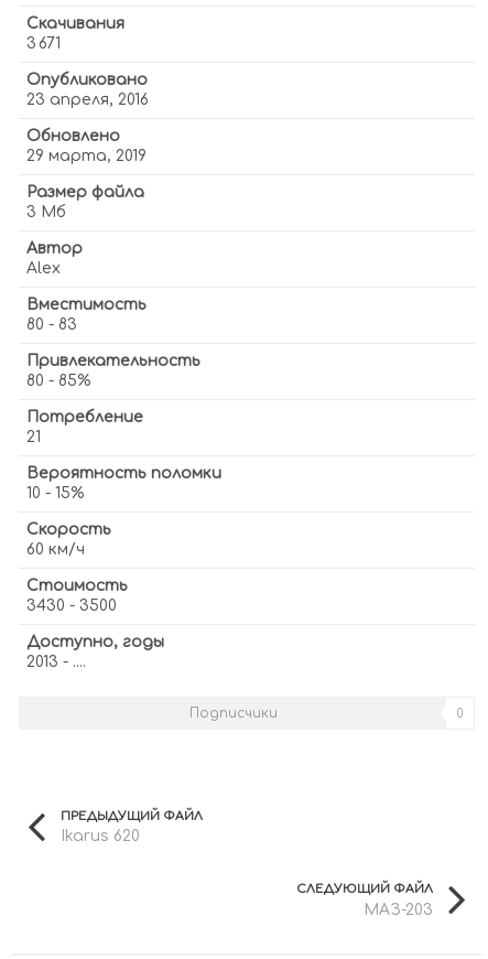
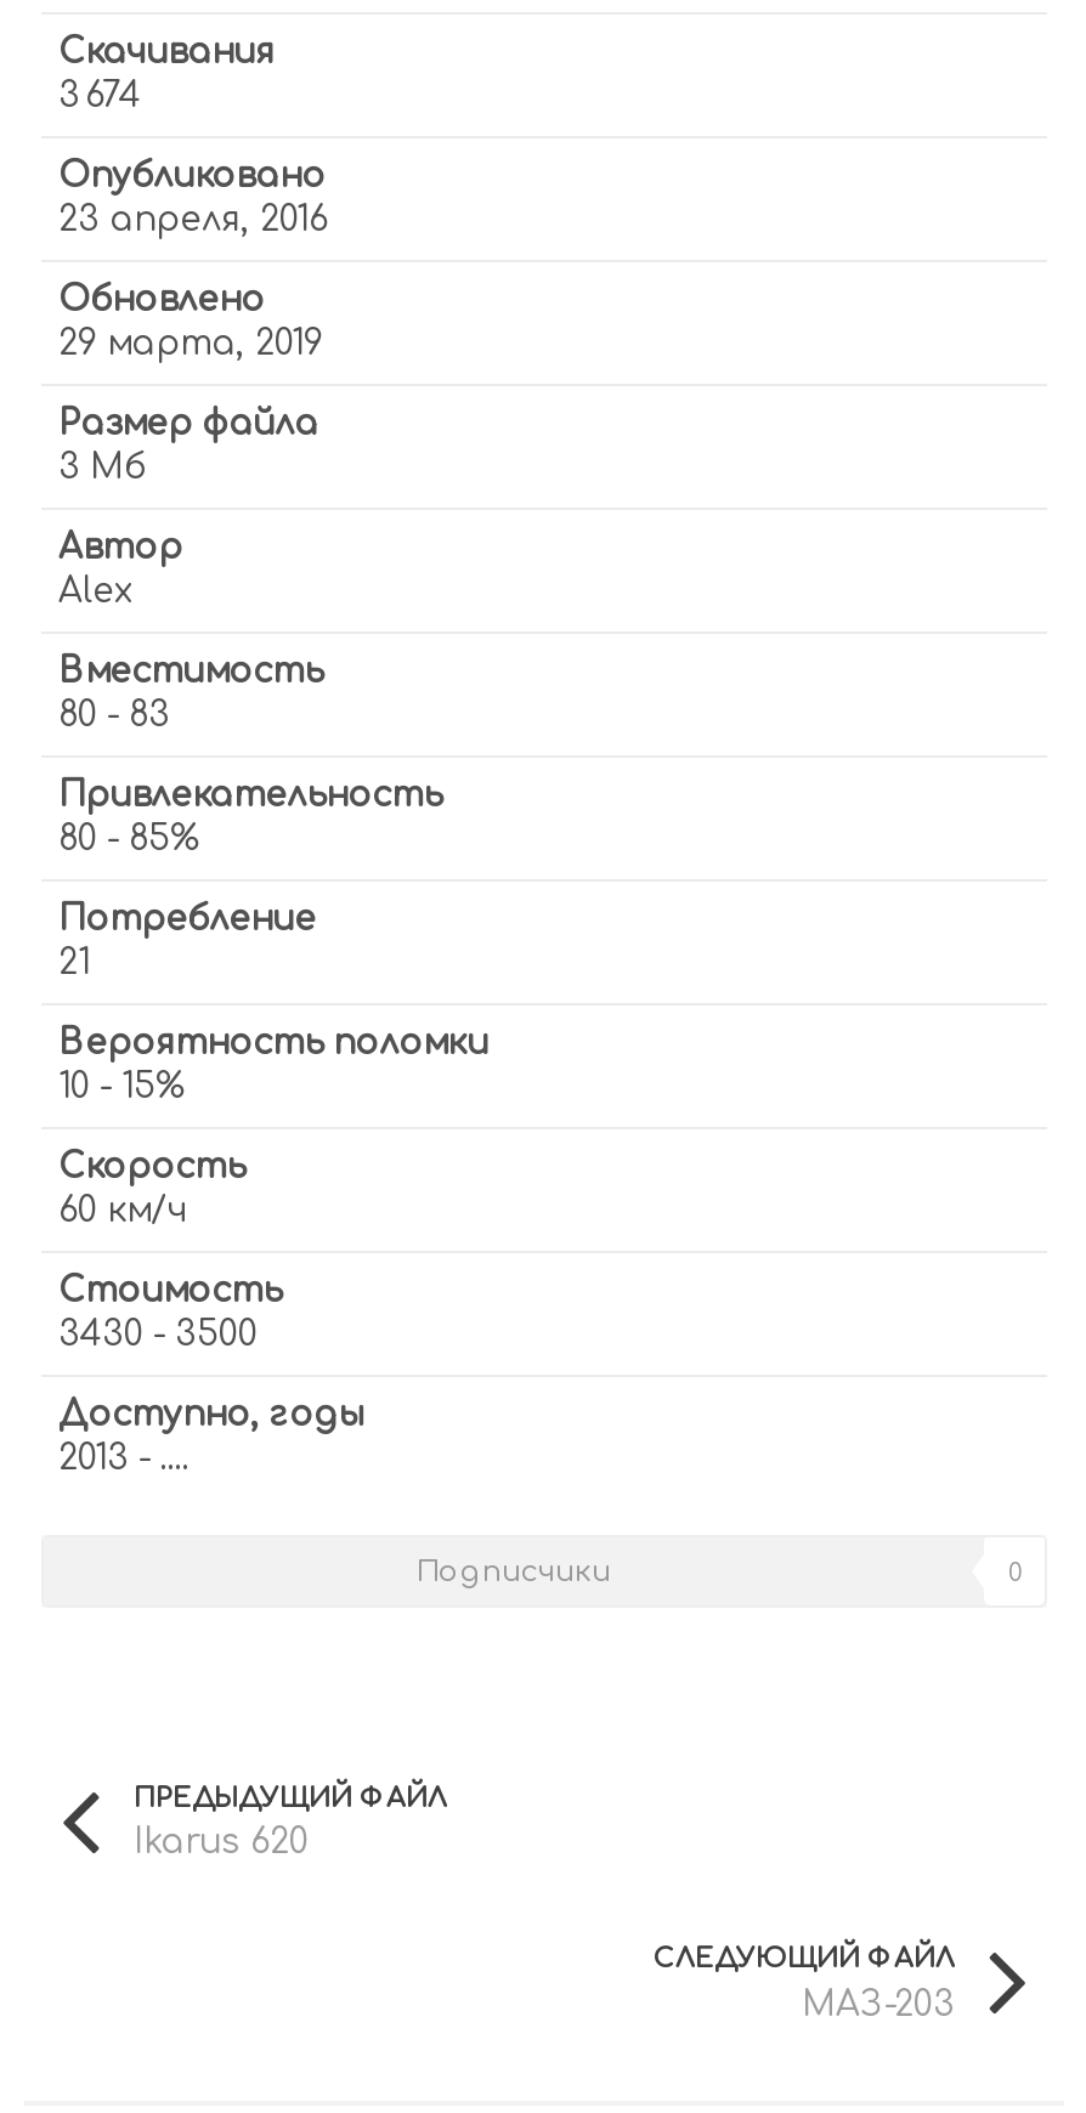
[26,35,61,52] 3 671 -> [58,78,141,115] 3 674

